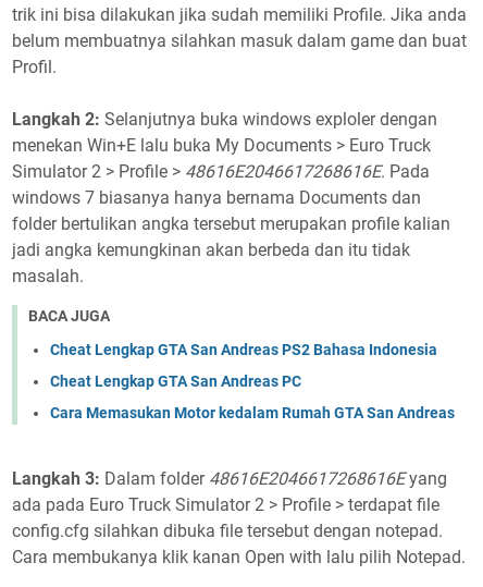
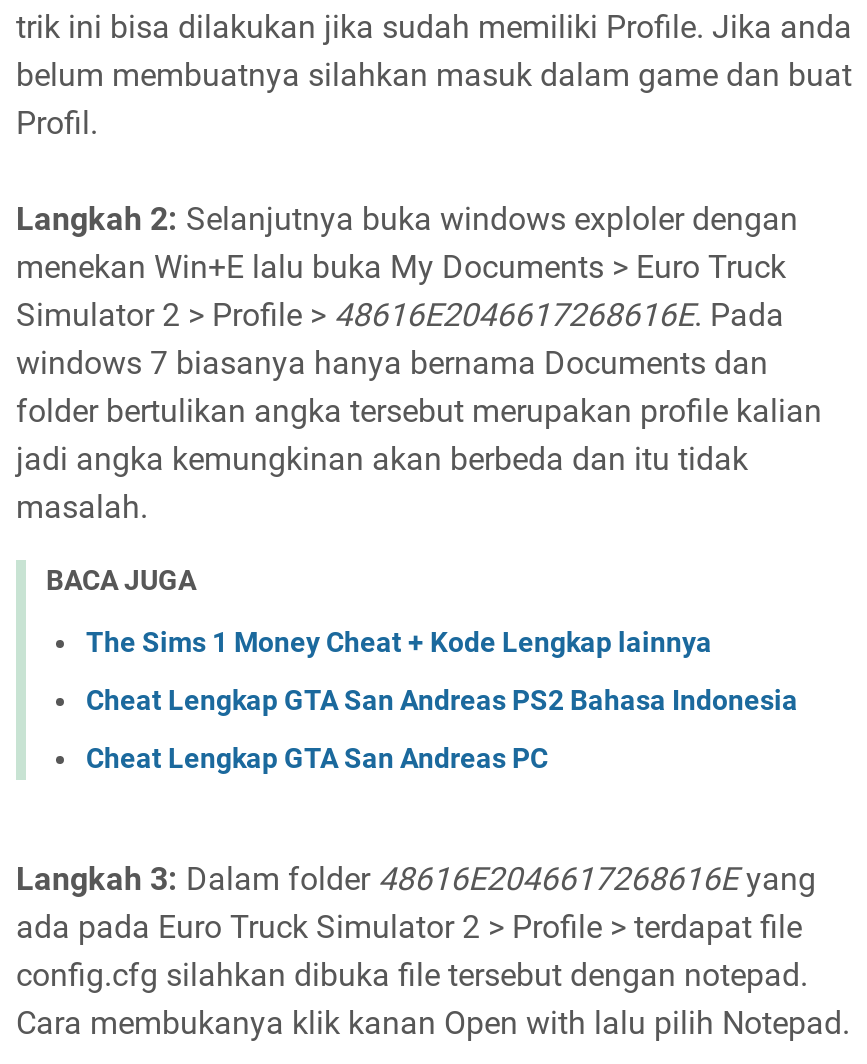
none -> [86,625,712,657] The Sims 1 Money Cheat + Kode Lengkap lainnya
moved [50,341,437,390] -> [86,683,798,773]: Cheat Lengkap GTA San Andreas PS2 Bahasa Indonesia | Cheat Lengkap GTA San Andreas PC
[50,404,455,421] Cara Memasukan Motor kedalam Rumah GTA San Andreas -> none

